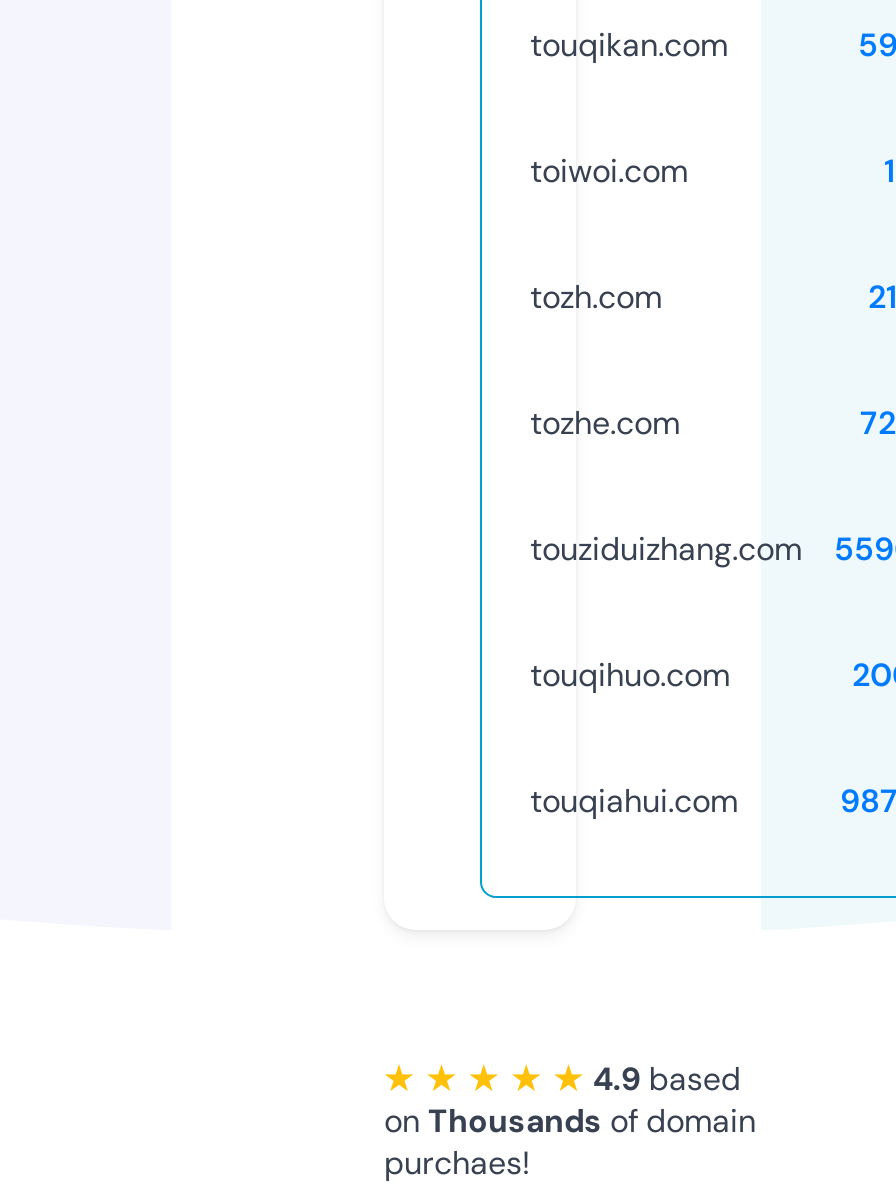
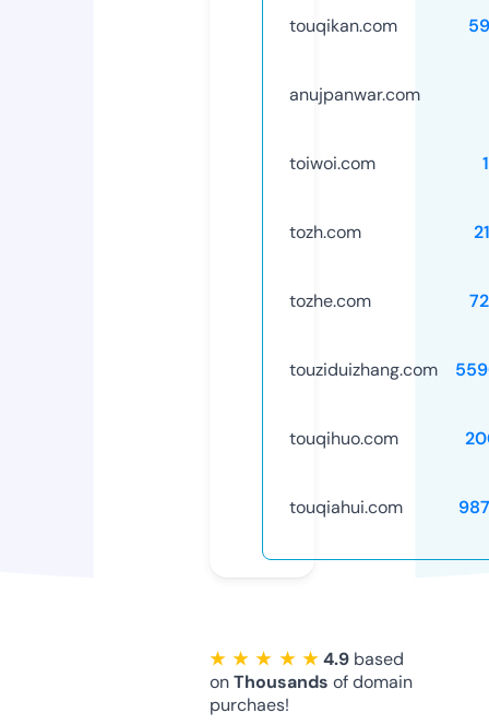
none -> [289,83,420,106] anujpanwar.com

